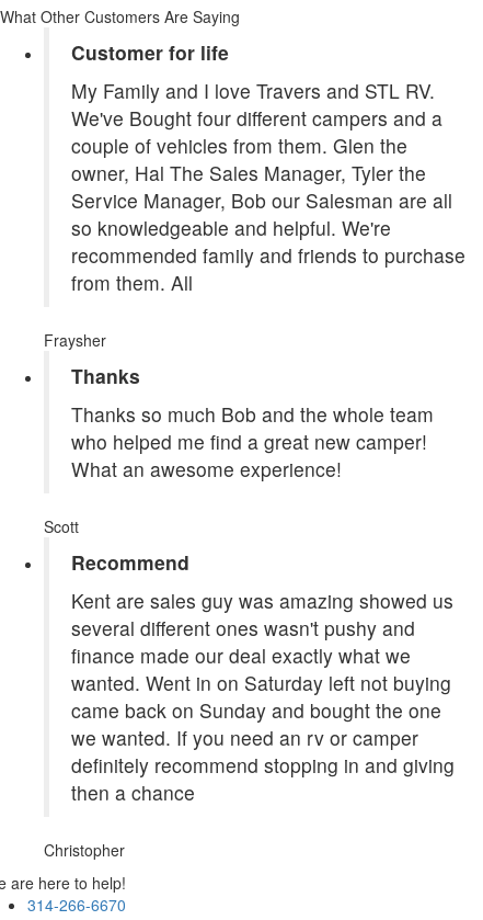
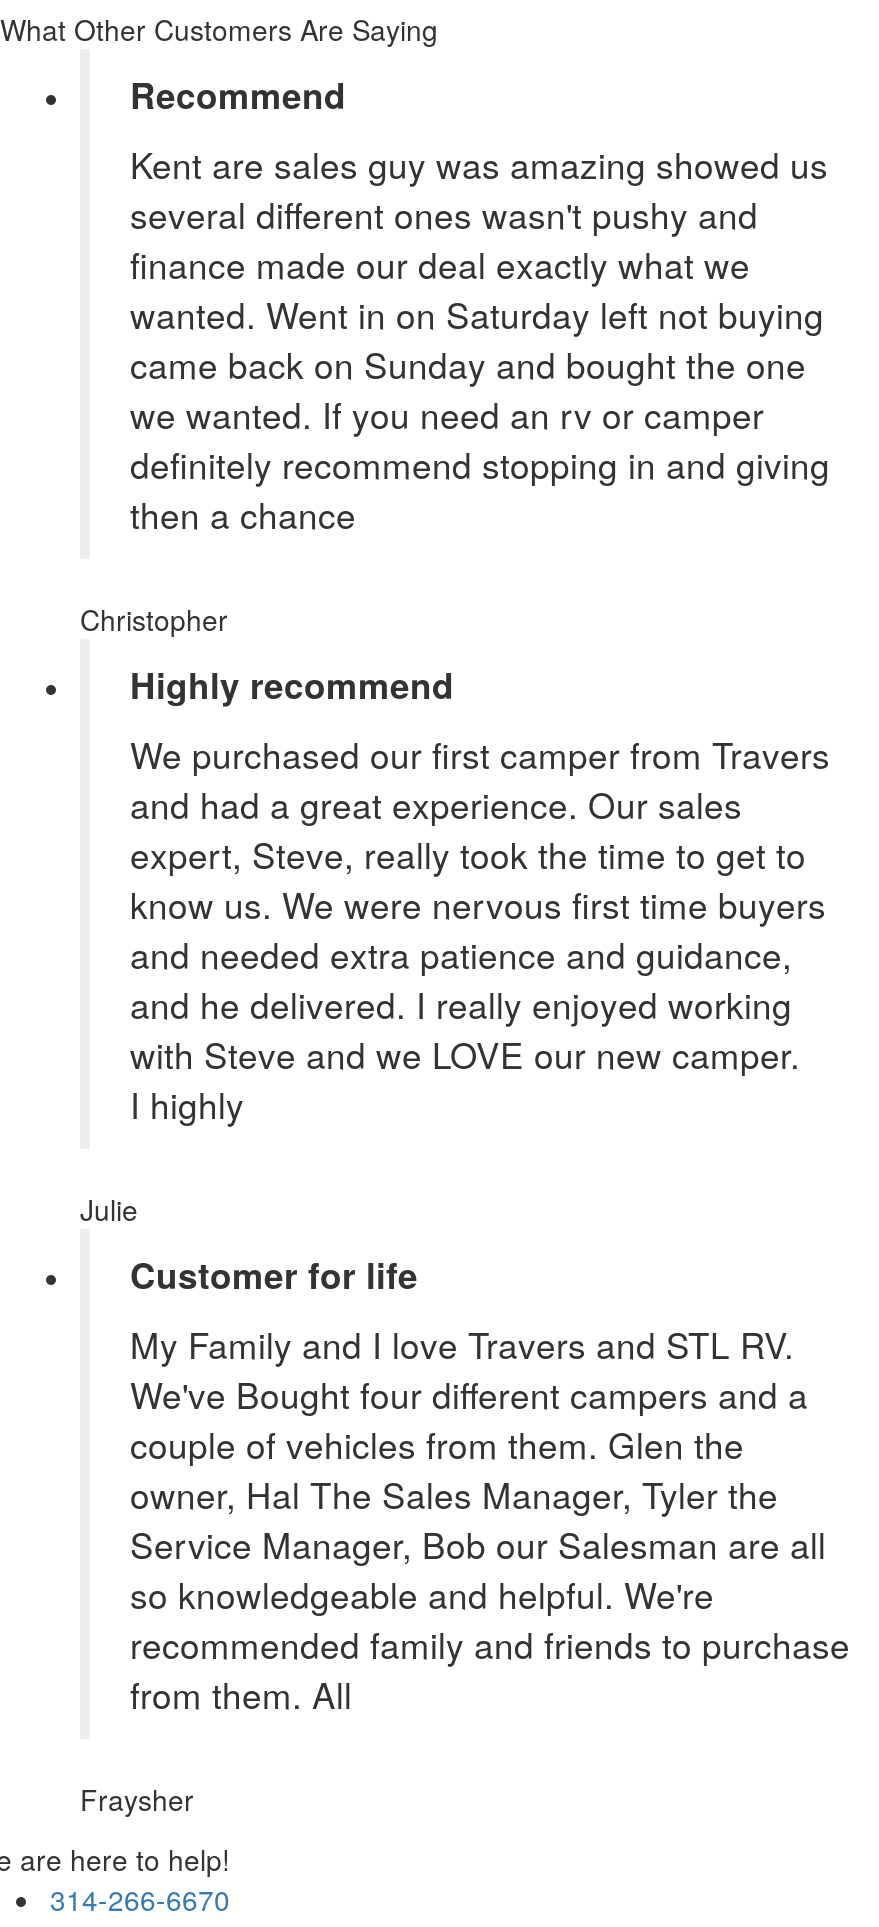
none -> [80,659,830,1229] Highly recommend | We purchased our first camper from Travers | and had a great experience. Our sales | expert, Steve, really took the time to get to | know us. We were nervous first time buyers | and needed extra patience and guidance, | and he delivered. I really enjoyed working | with Steve and we LOVE our new camper. | I highly | Julie
moved [44,38,465,351] -> [80,1249,850,1819]: Customer for life | My Family and I love Travers and STL RV. | We've Bought four different campers and a | ... | from them. All | Fraysher
[44,362,434,537] Thanks | Thanks so much Bob and the whole team | who helped me find a great new camper! | What an awesome experience! | Scott -> none
moved [44,548,455,861] -> [80,69,830,639]: Recommend | Kent are sales guy was amazing showed us | several different ones wasn't pushy and | ... | then a chance | Christopher

